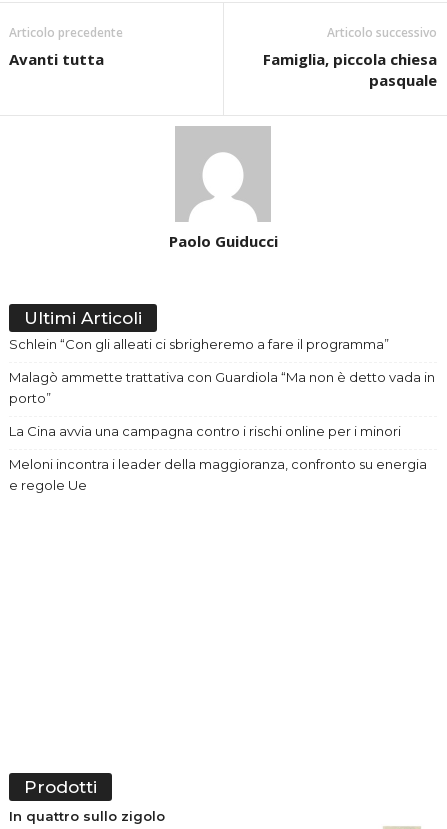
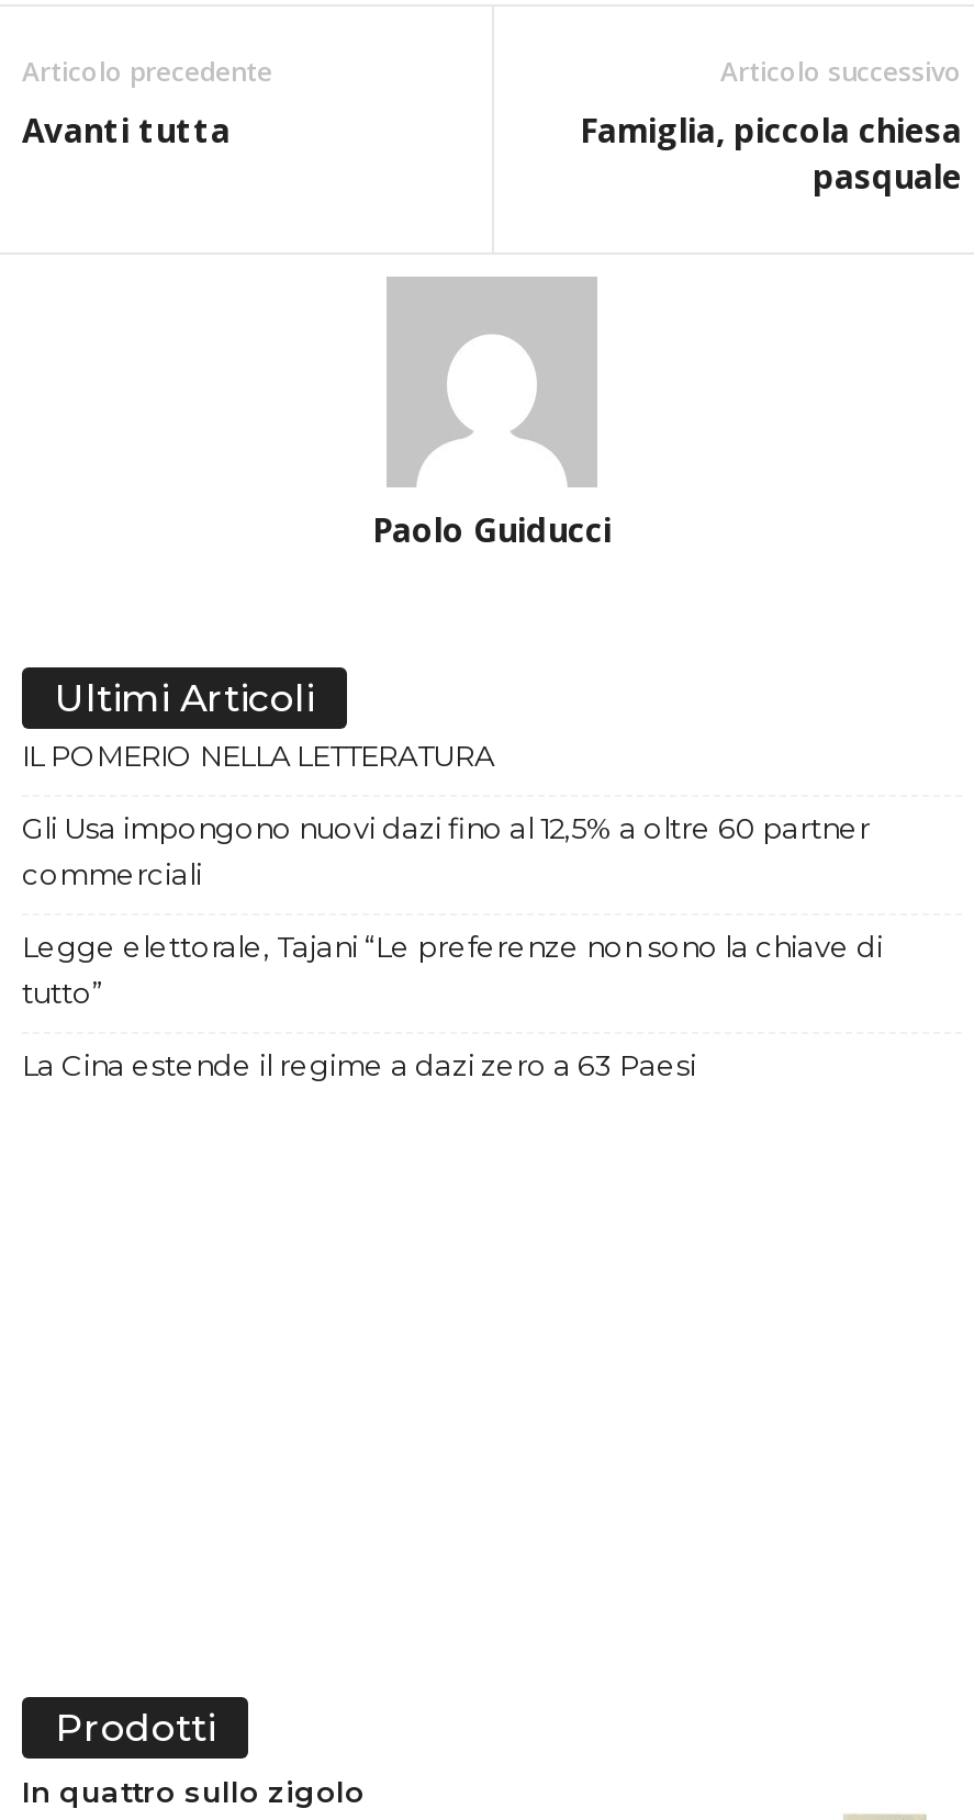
[9,336,389,352] Schlein “Con gli alleati ci sbrigheremo a fare il programma” -> [22,737,494,773] IL POMERIO NELLA LETTERATURA
[9,369,435,406] Malagò ammette trattativa con Guardiola “Ma non è detto vada in | porto” -> [22,810,870,891] Gli Usa impongono nuovi dazi fino al 12,5% a oltre 60 partner | commerciali
[9,423,401,439] La Cina avvia una campagna contro i rischi online per i minori -> [22,928,883,1010] Legge elettorale, Tajani “Le preferenze non sono la chiave di | tutto”
[9,456,427,493] Meloni incontra i leader della maggioranza, confronto su energia | e regole Ue -> [22,1047,696,1082] La Cina estende il regime a dazi zero a 63 Paesi

